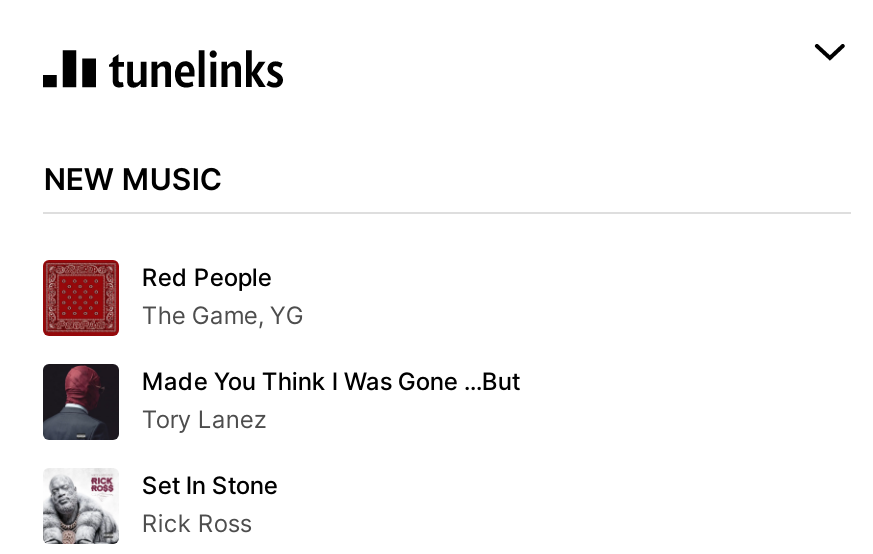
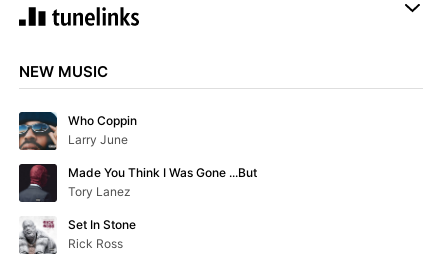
[41,258,304,338] [image] | Red People | The Game, YG -> [18,111,137,151] [image] | Who Coppin | Larry June

